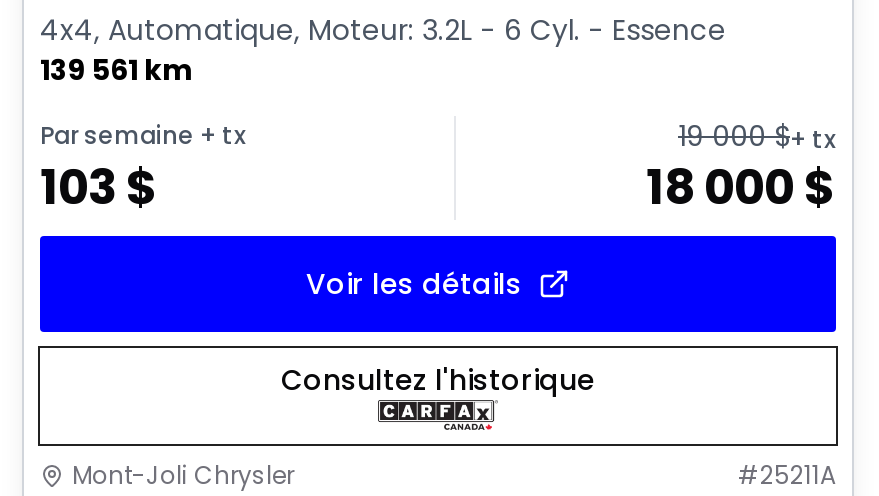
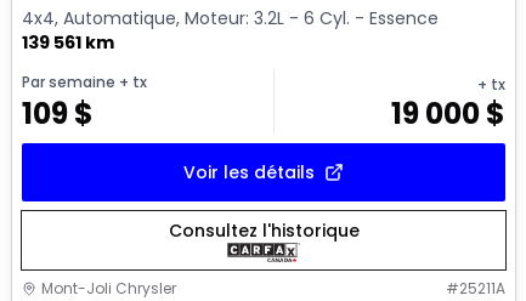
[646,116,836,220] 19 000$+ tx | 18 000 $ -> [391,74,505,133] + tx | 19 000 $
[40,154,158,220] 103 $ -> [22,93,94,133] 109 $

